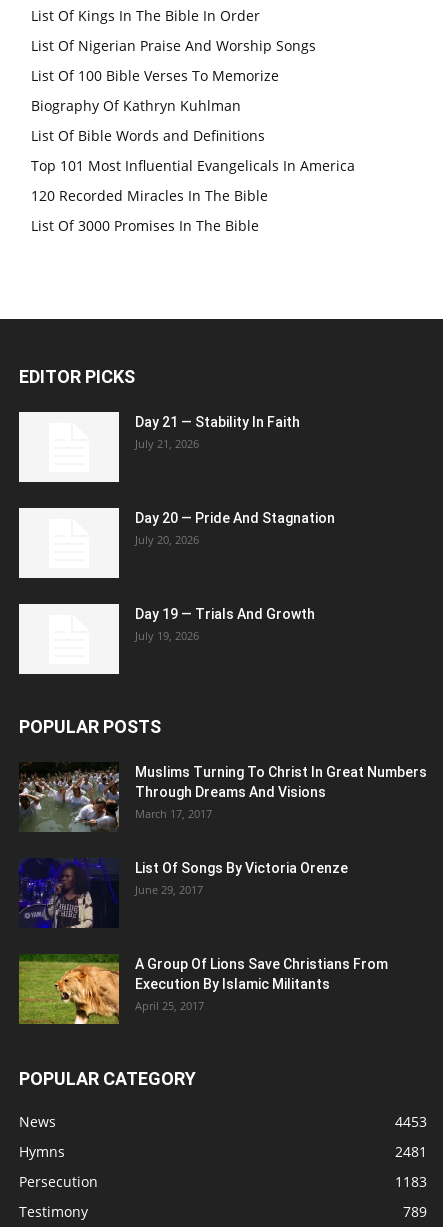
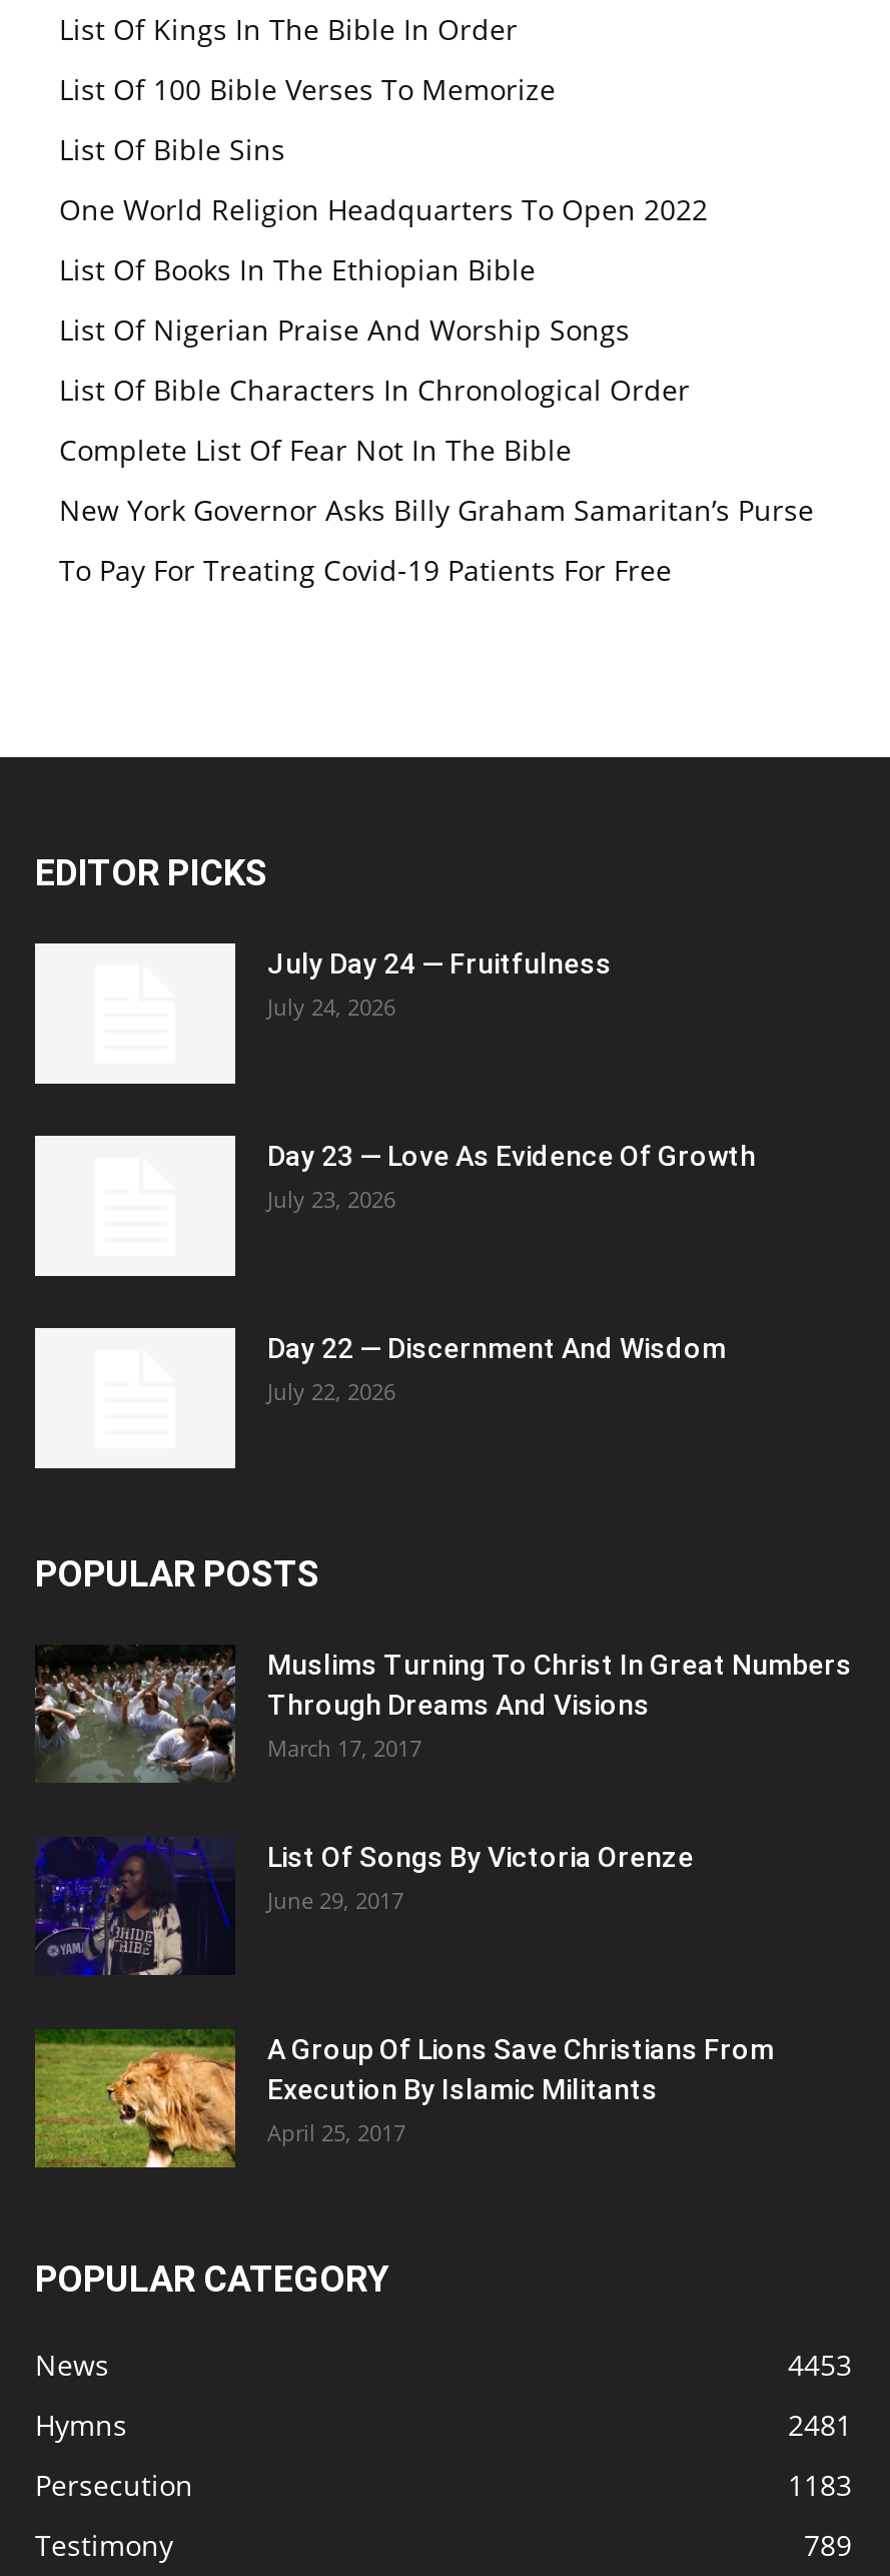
none -> [59,130,708,288] List Of Bible Sins | One World Religion Headquarters To Open 2022 | List Of Books In The Ethiopian Bible
moved [31,36,316,55] -> [59,310,630,349]: List Of Nigerian Praise And Worship Songs
moved [31,66,279,85] -> [59,70,556,108]: List Of 100 Bible Verses To Memorize
[31,96,355,235] Biography Of Kathryn Kuhlman | List Of Bible Words and Definitions | Top 101 Most Influential Evangelicals In America | 120 Recorded Miracles In The Bible | List Of 3000 Promises In The Bible -> [59,371,814,589] List Of Bible Characters In Chronological Order | Complete List Of Fear Not In The Bible | New York Governor Asks Billy Graham Samaritan’s Purse | To Pay For Treating Covid-19 Patients For Free
[135,414,300,451] Day 21 — Stability In Faith | July 21, 2026 -> [267,947,612,1022] July Day 24 — Fruitfulness | July 24, 2026
[135,510,335,547] Day 20 — Pride And Stagnation | July 20, 2026 -> [267,1140,756,1214] Day 23 — Love As Evidence Of Growth | July 23, 2026
[135,606,315,643] Day 19 — Trials And Growth | July 19, 2026 -> [267,1332,726,1406] Day 22 — Discernment And Wisdom | July 22, 2026

